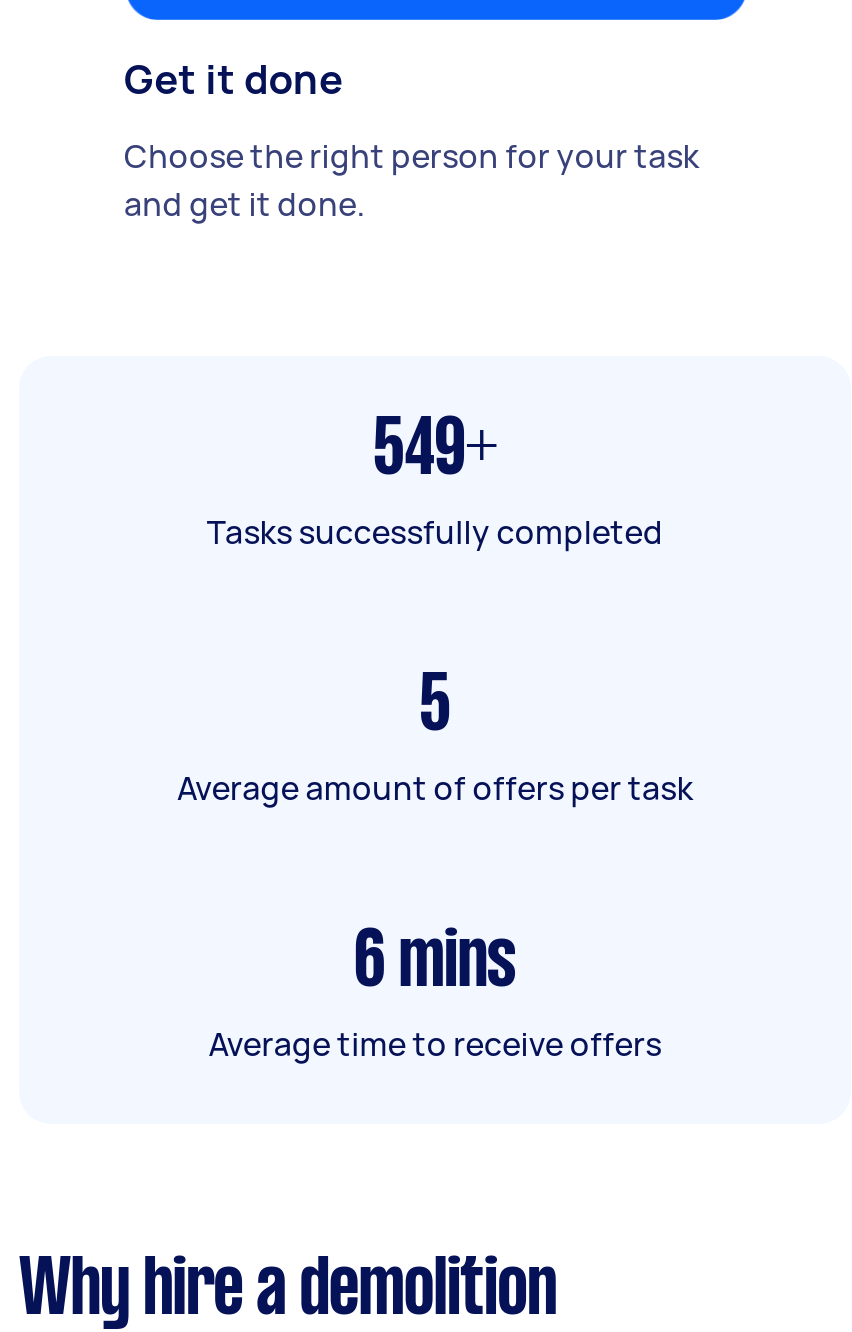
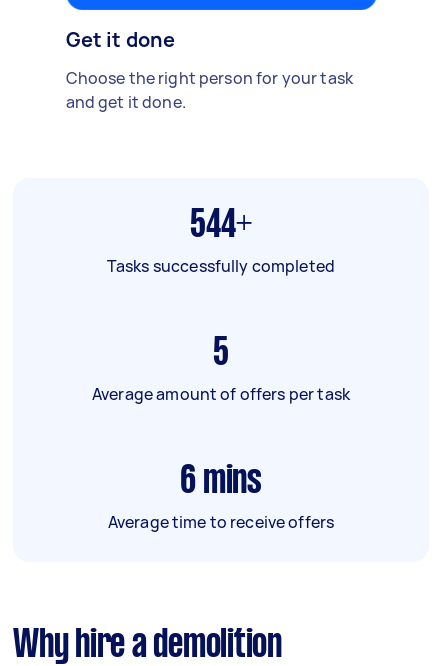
[373,415,497,487] 549+ -> [190,207,251,243] 544+

